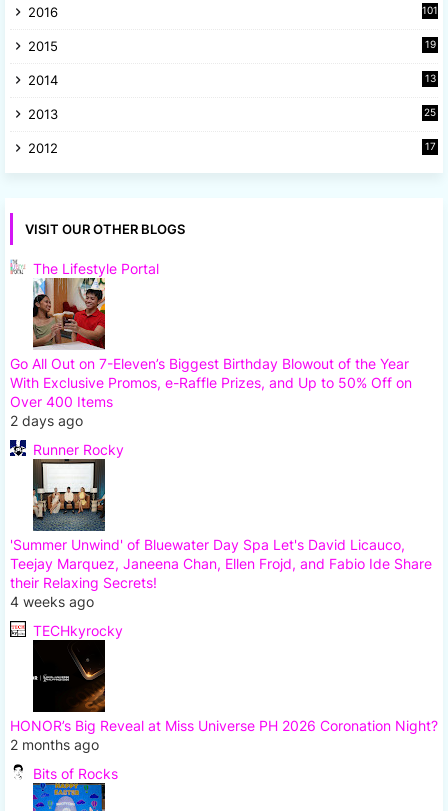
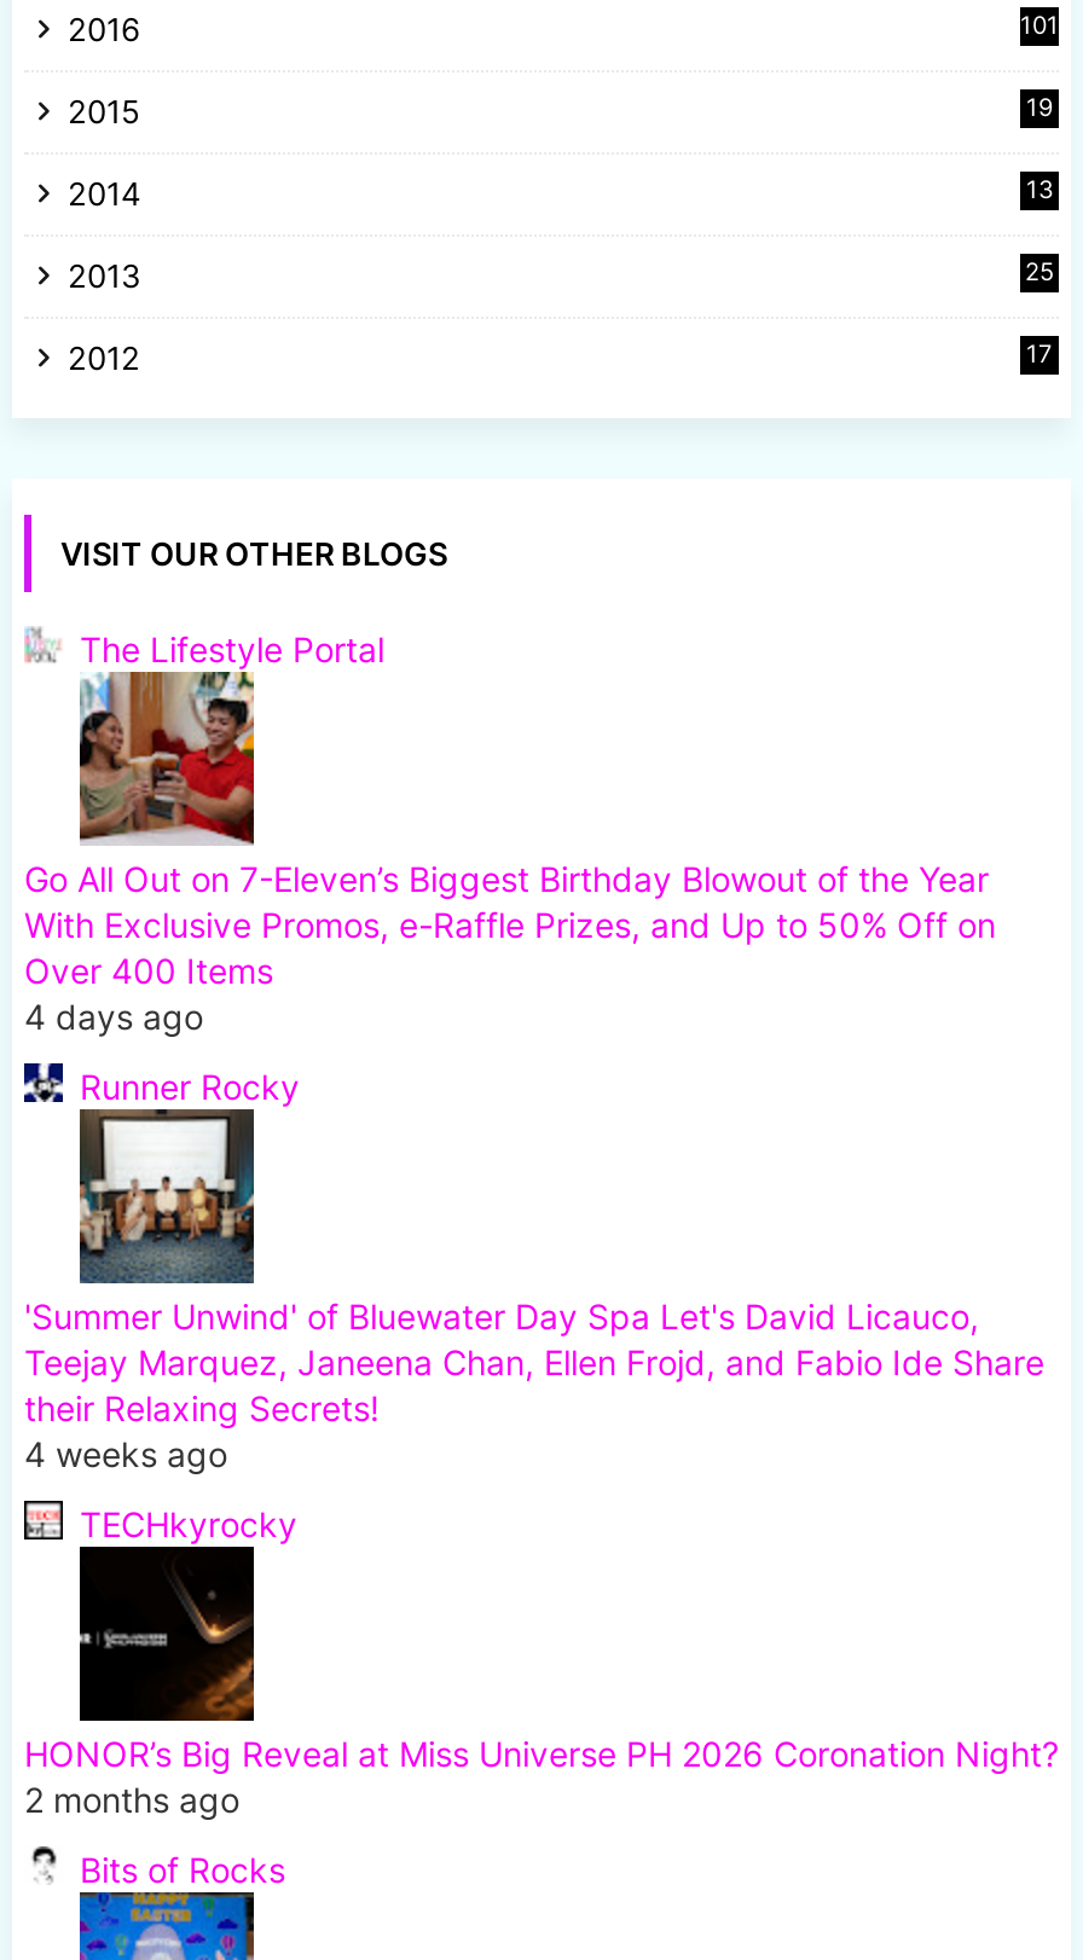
[10,412,83,429] 2 days ago -> [24,997,203,1038] 4 days ago

